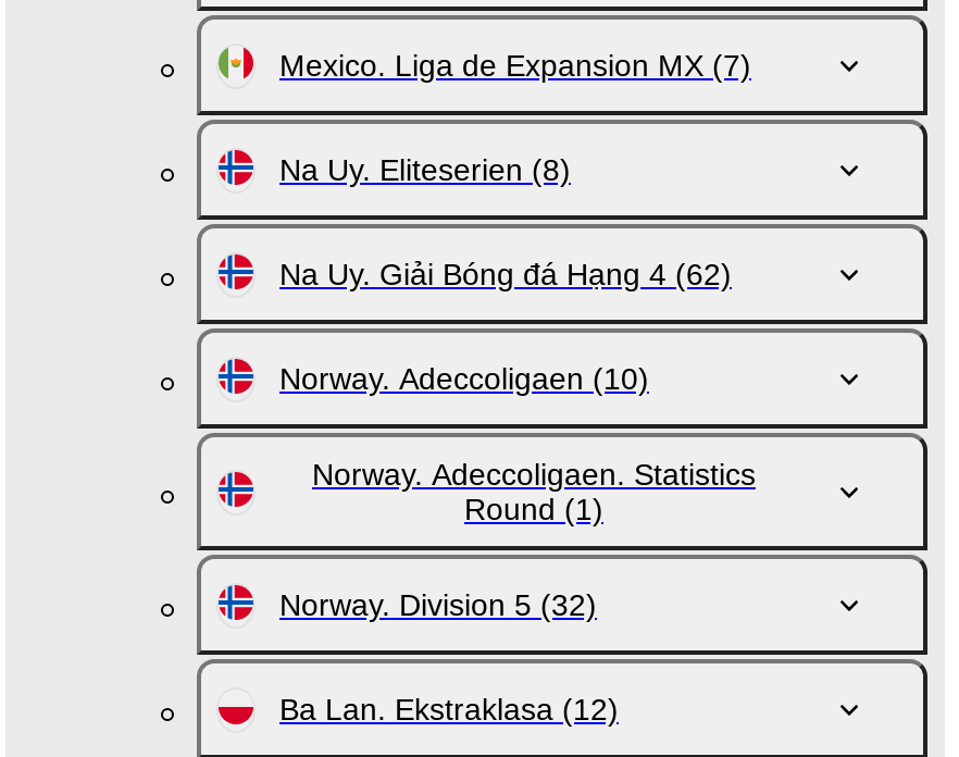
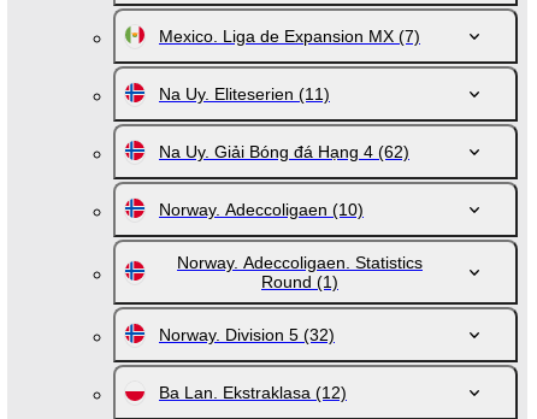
[279,152,571,187] Na Uy. Eliteserien (8) -> [159,84,330,104] Na Uy. Eliteserien (11)

